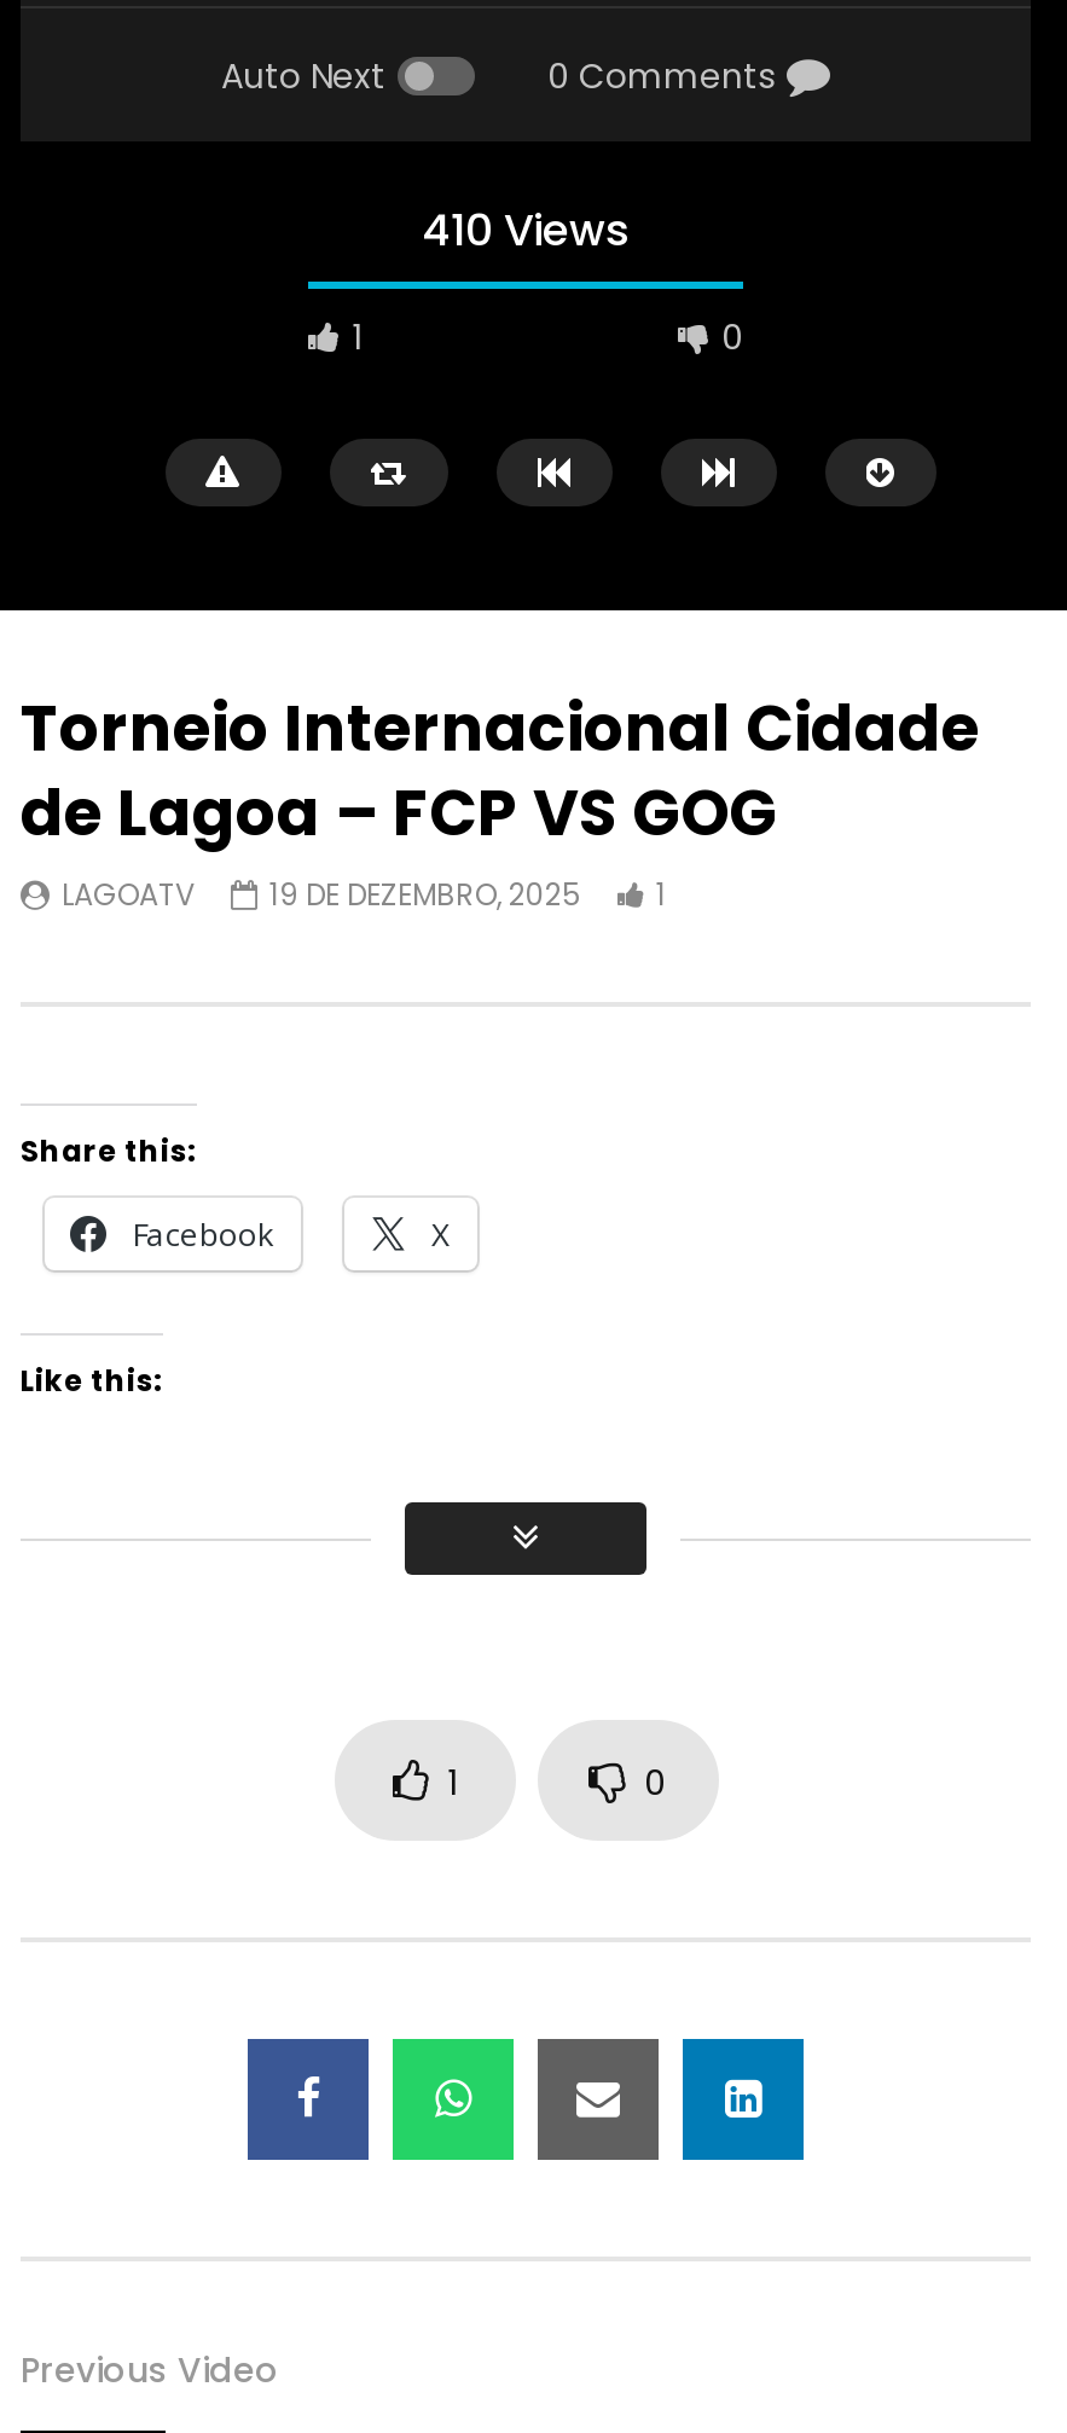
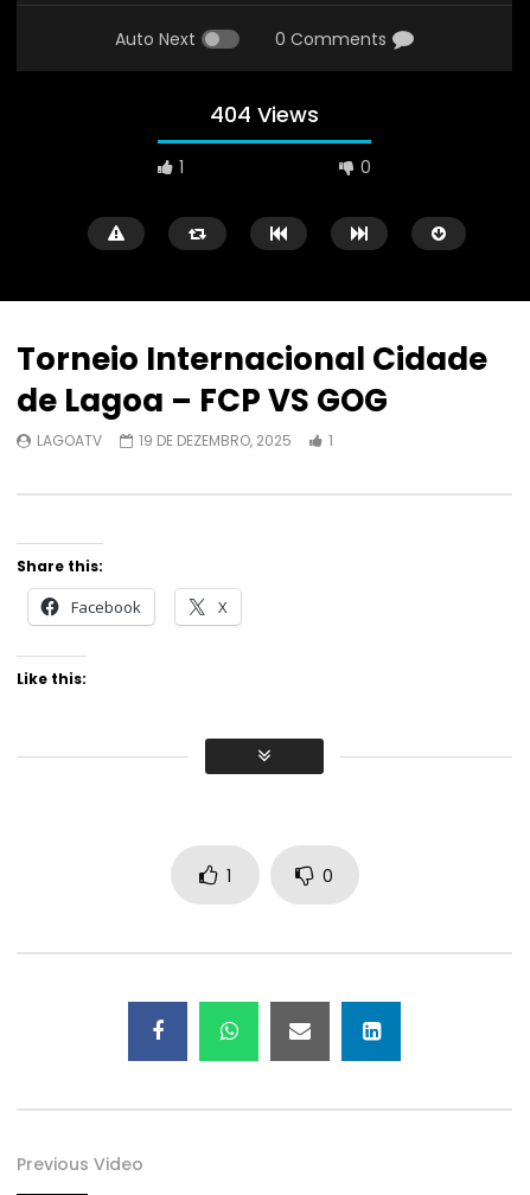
[422,200,630,260] 410 Views -> [210,100,319,129] 404 Views

